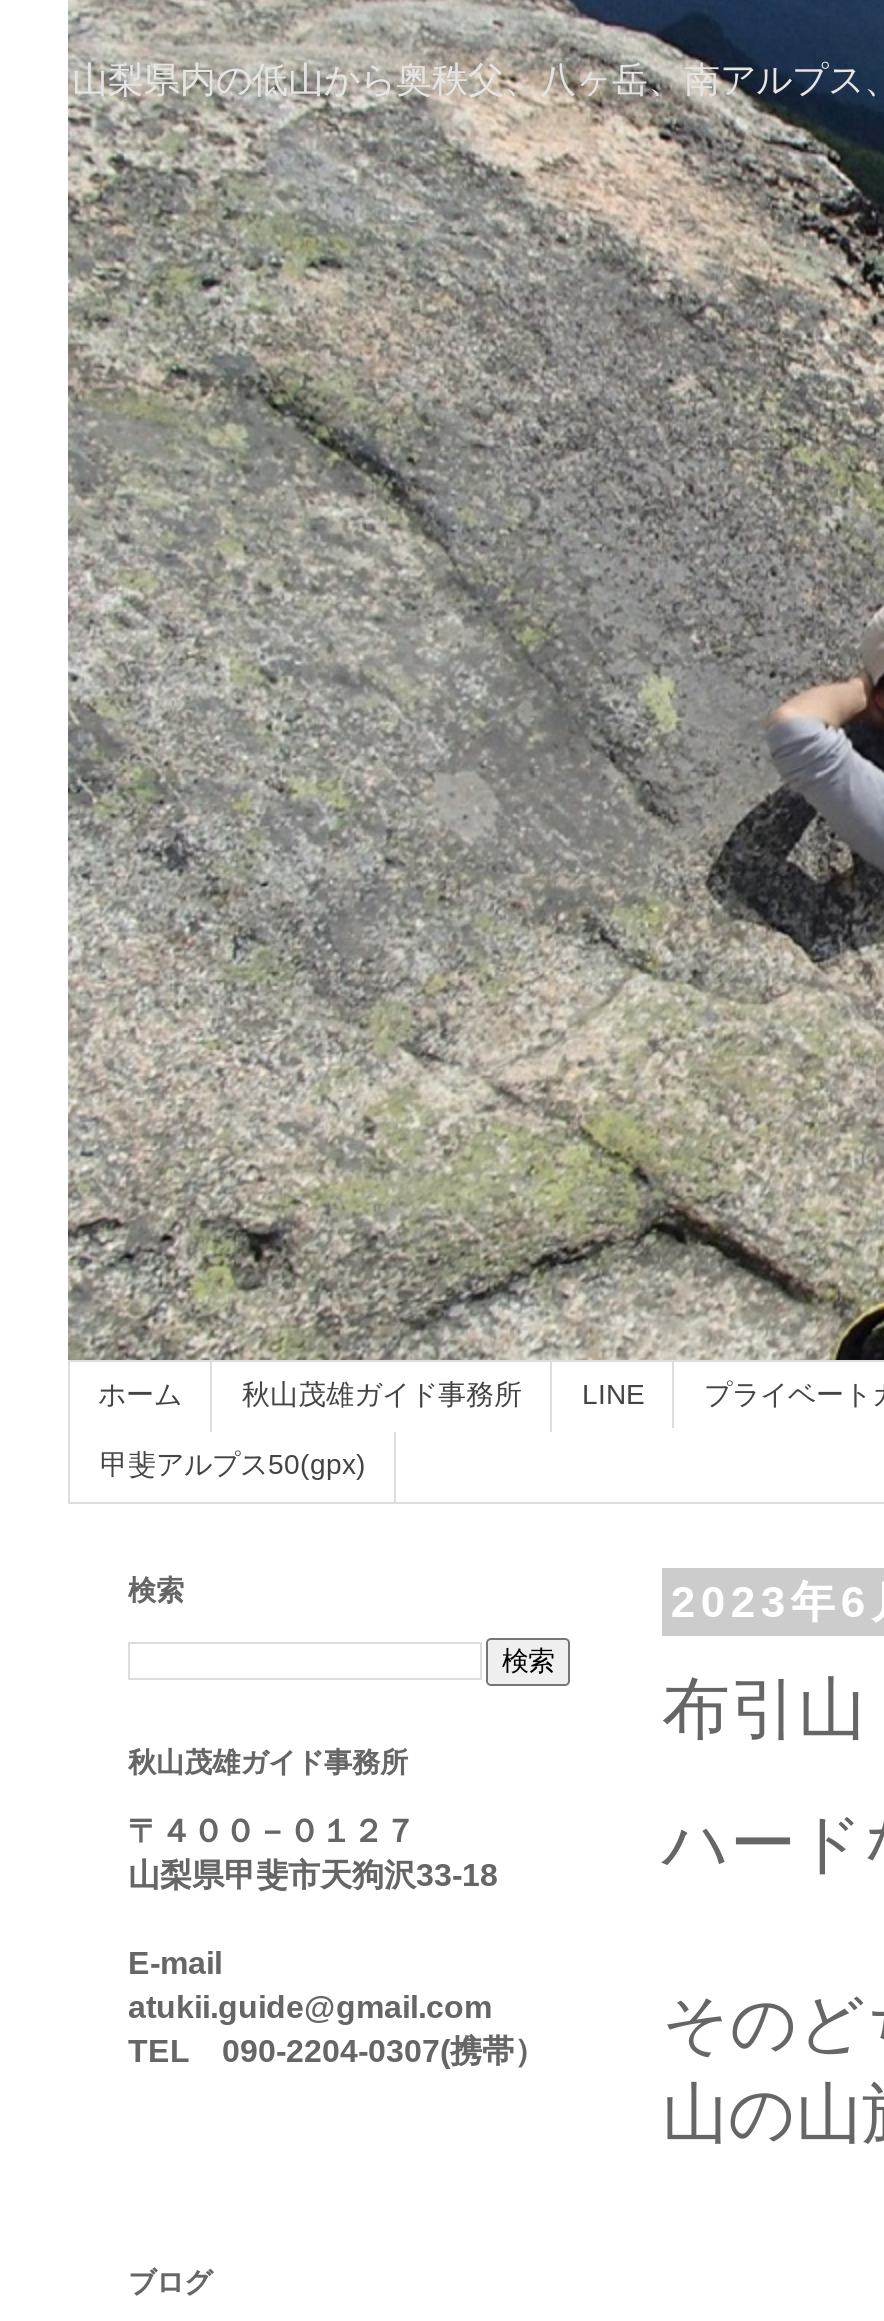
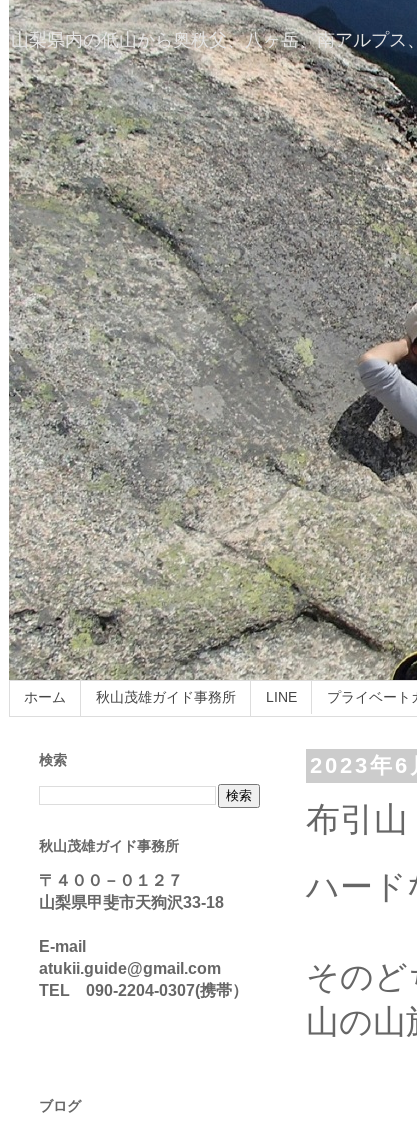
[100,1448,366,1480] 甲斐アルプス50(gpx) -> none

